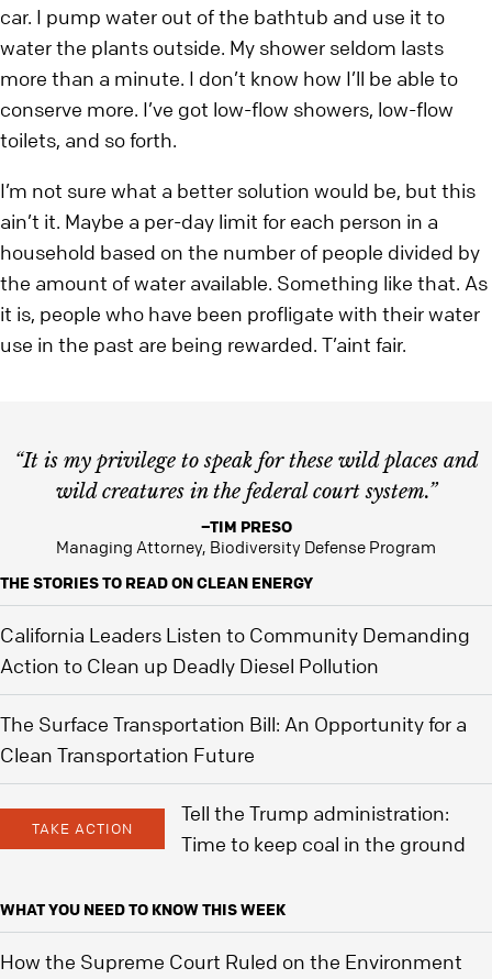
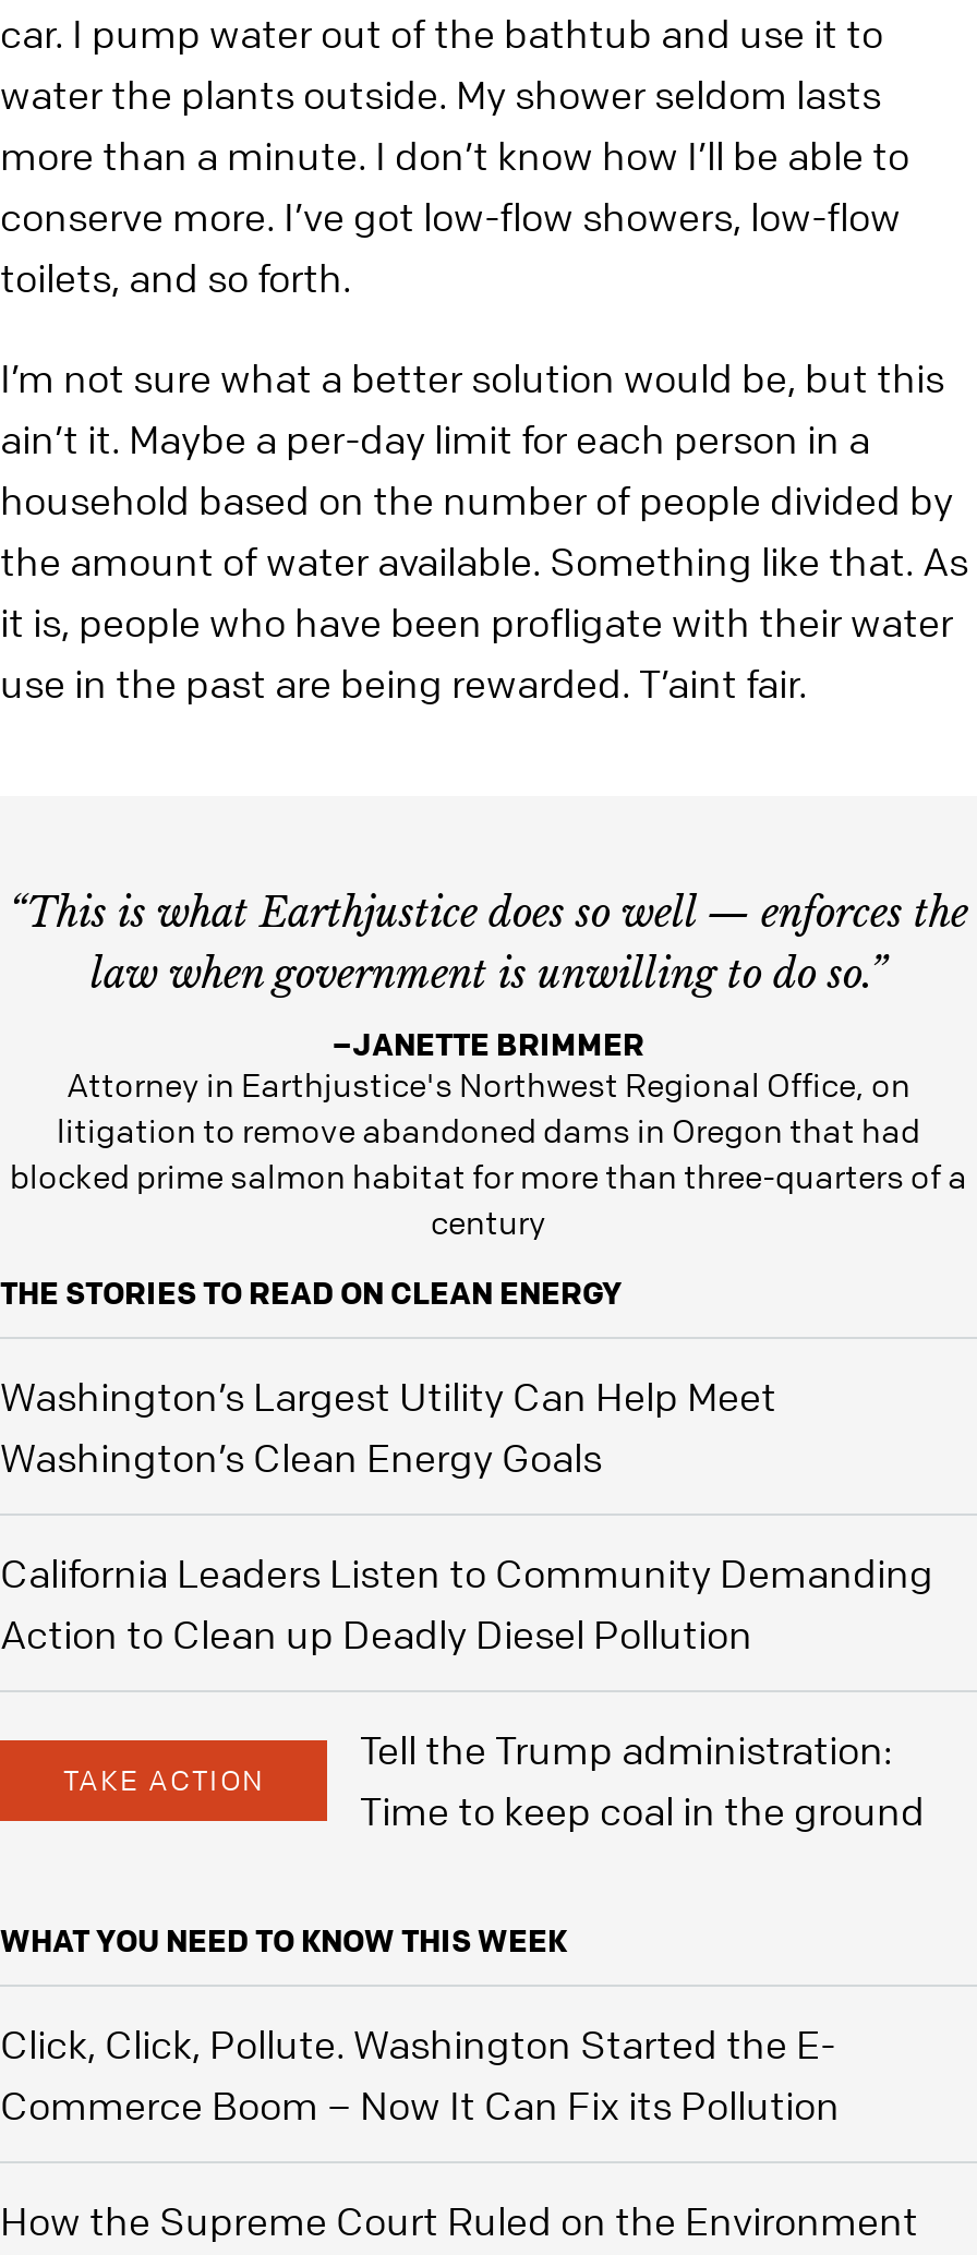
[14,449,478,504] “It is my privilege to speak for these wild places and | wild creatures in the federal court system.” -> [9,890,968,999] “This is what Earthjustice does so well — enforces the | law when government is unwilling to do so.”
[56,516,436,558] –TIM PRESO | Managing Attorney, Biodiversity Defense Program -> [10,1023,967,1243] –JANETTE BRIMMER | Attorney in Earthjustice's Northwest Regional Office, on | litigation to remove abandoned dams in Oregon that had | blocked prime salmon habitat for more than three-quarters of a | century
none -> [0,1372,776,1481] Washington’s Largest Utility Can Help Meet | Washington’s Clean Energy Goals
[0,712,467,767] The Surface Transportation Bill: An Opportunity for a | Clean Transportation Future -> none
none -> [0,2019,840,2129] Click, Click, Pollute. Washington Started the E- | Commerce Boom – Now It Can Fix its Pollution

